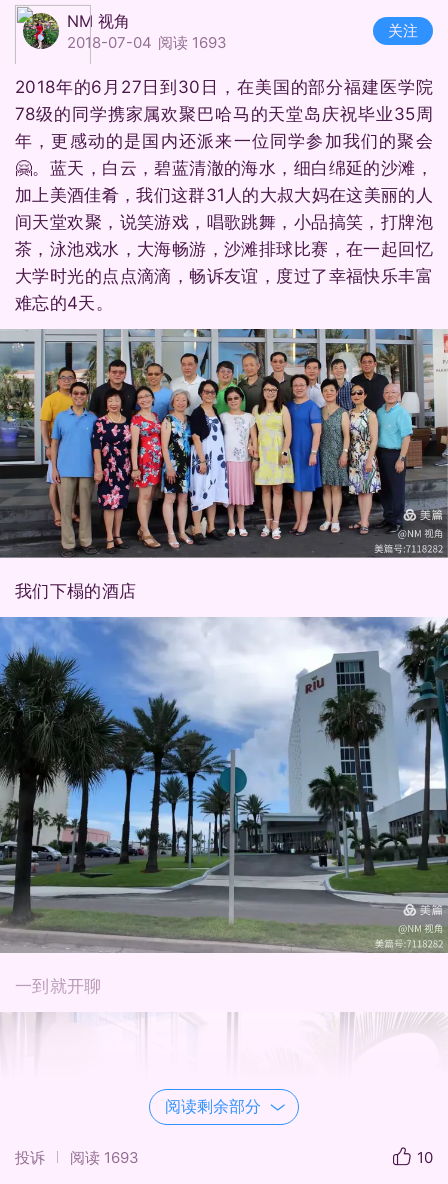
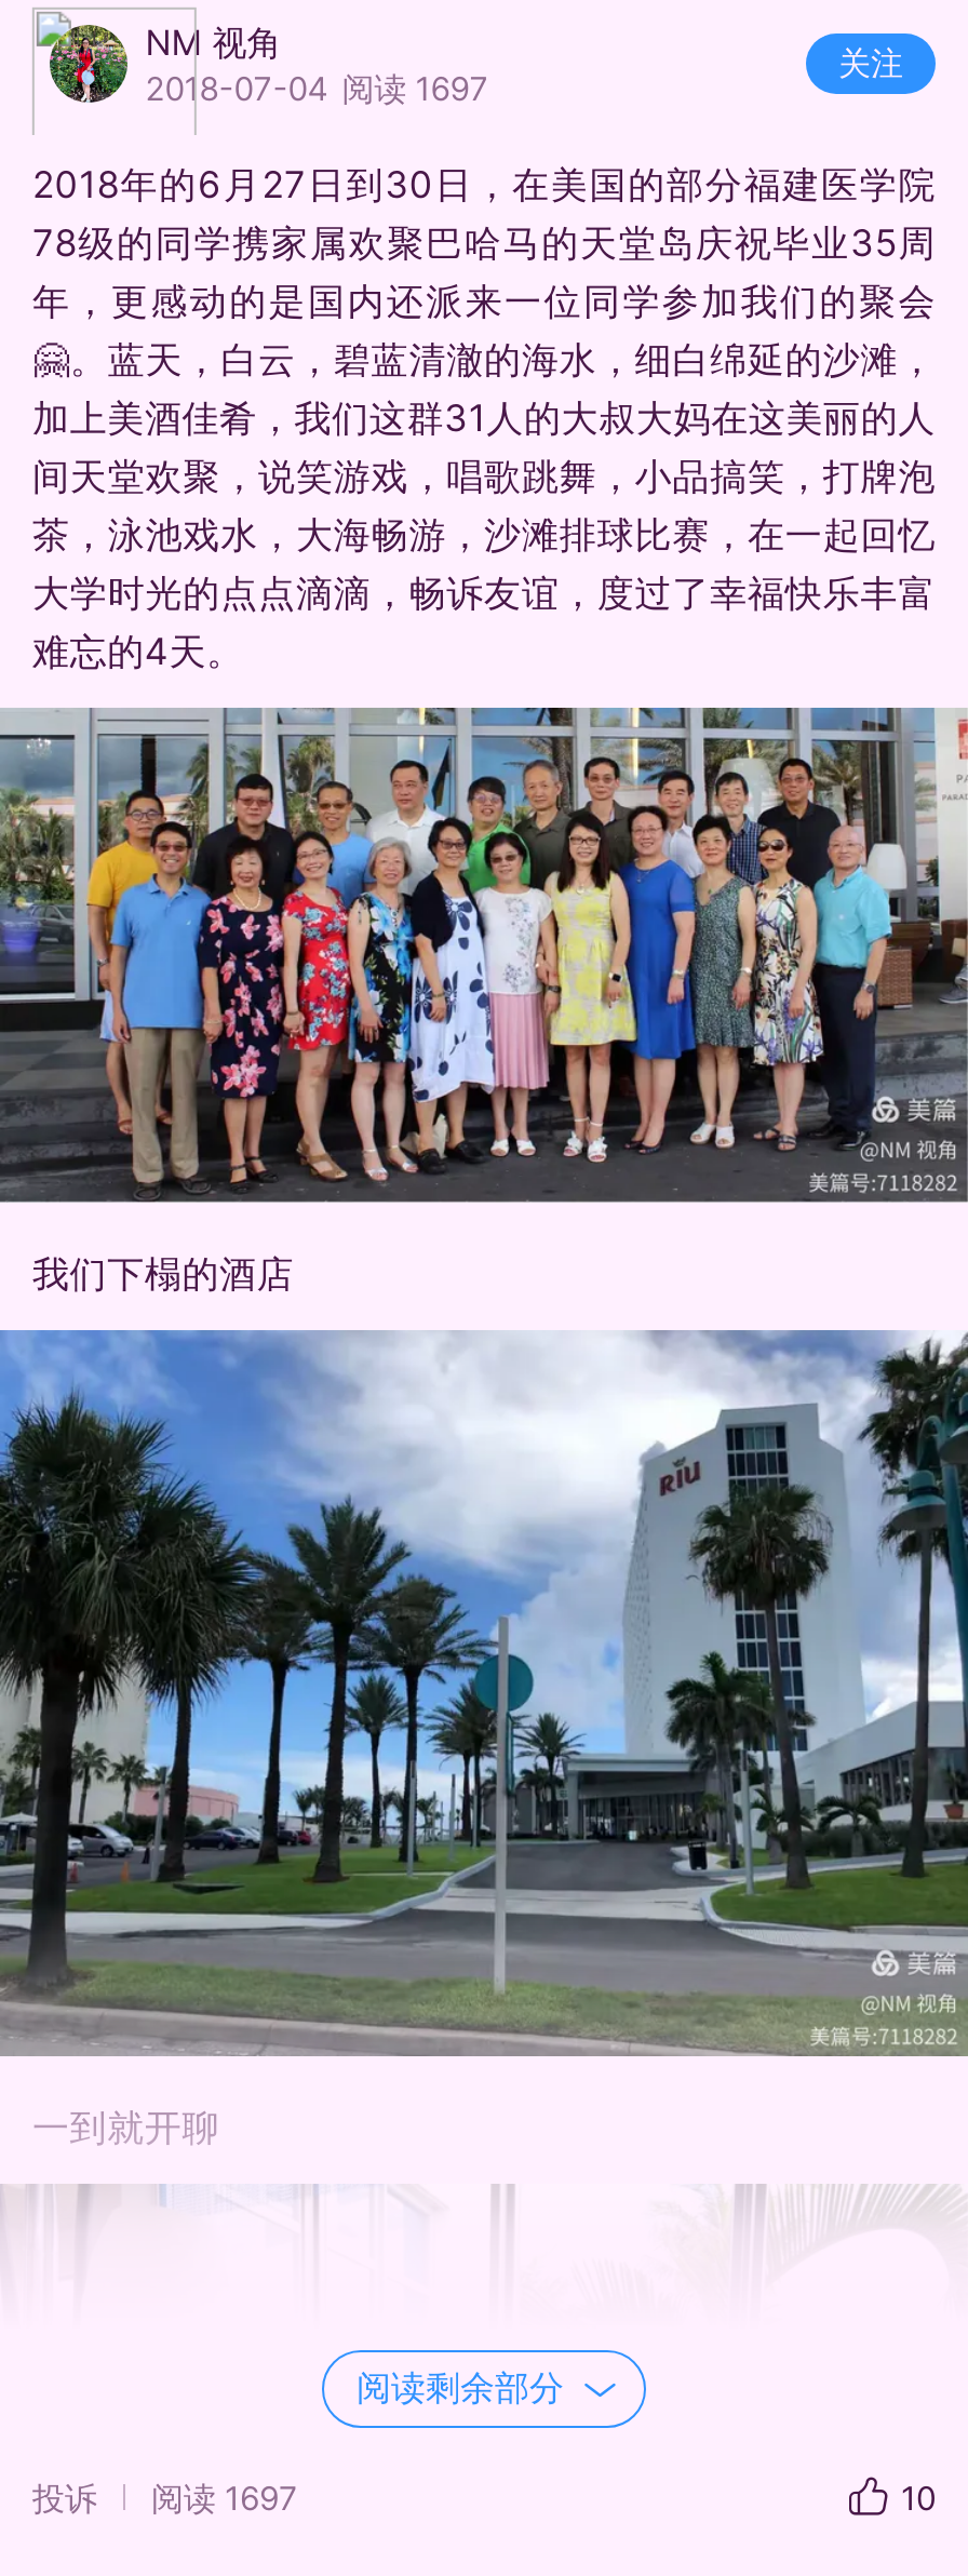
[67,33,227,52] 2018-07-04 阅读 1693 -> [145,68,489,109] 2018-07-04 阅读 1697
[15,1147,139,1166] 投诉 阅读 1693 -> [32,2477,298,2518] 投诉 阅读 1697

